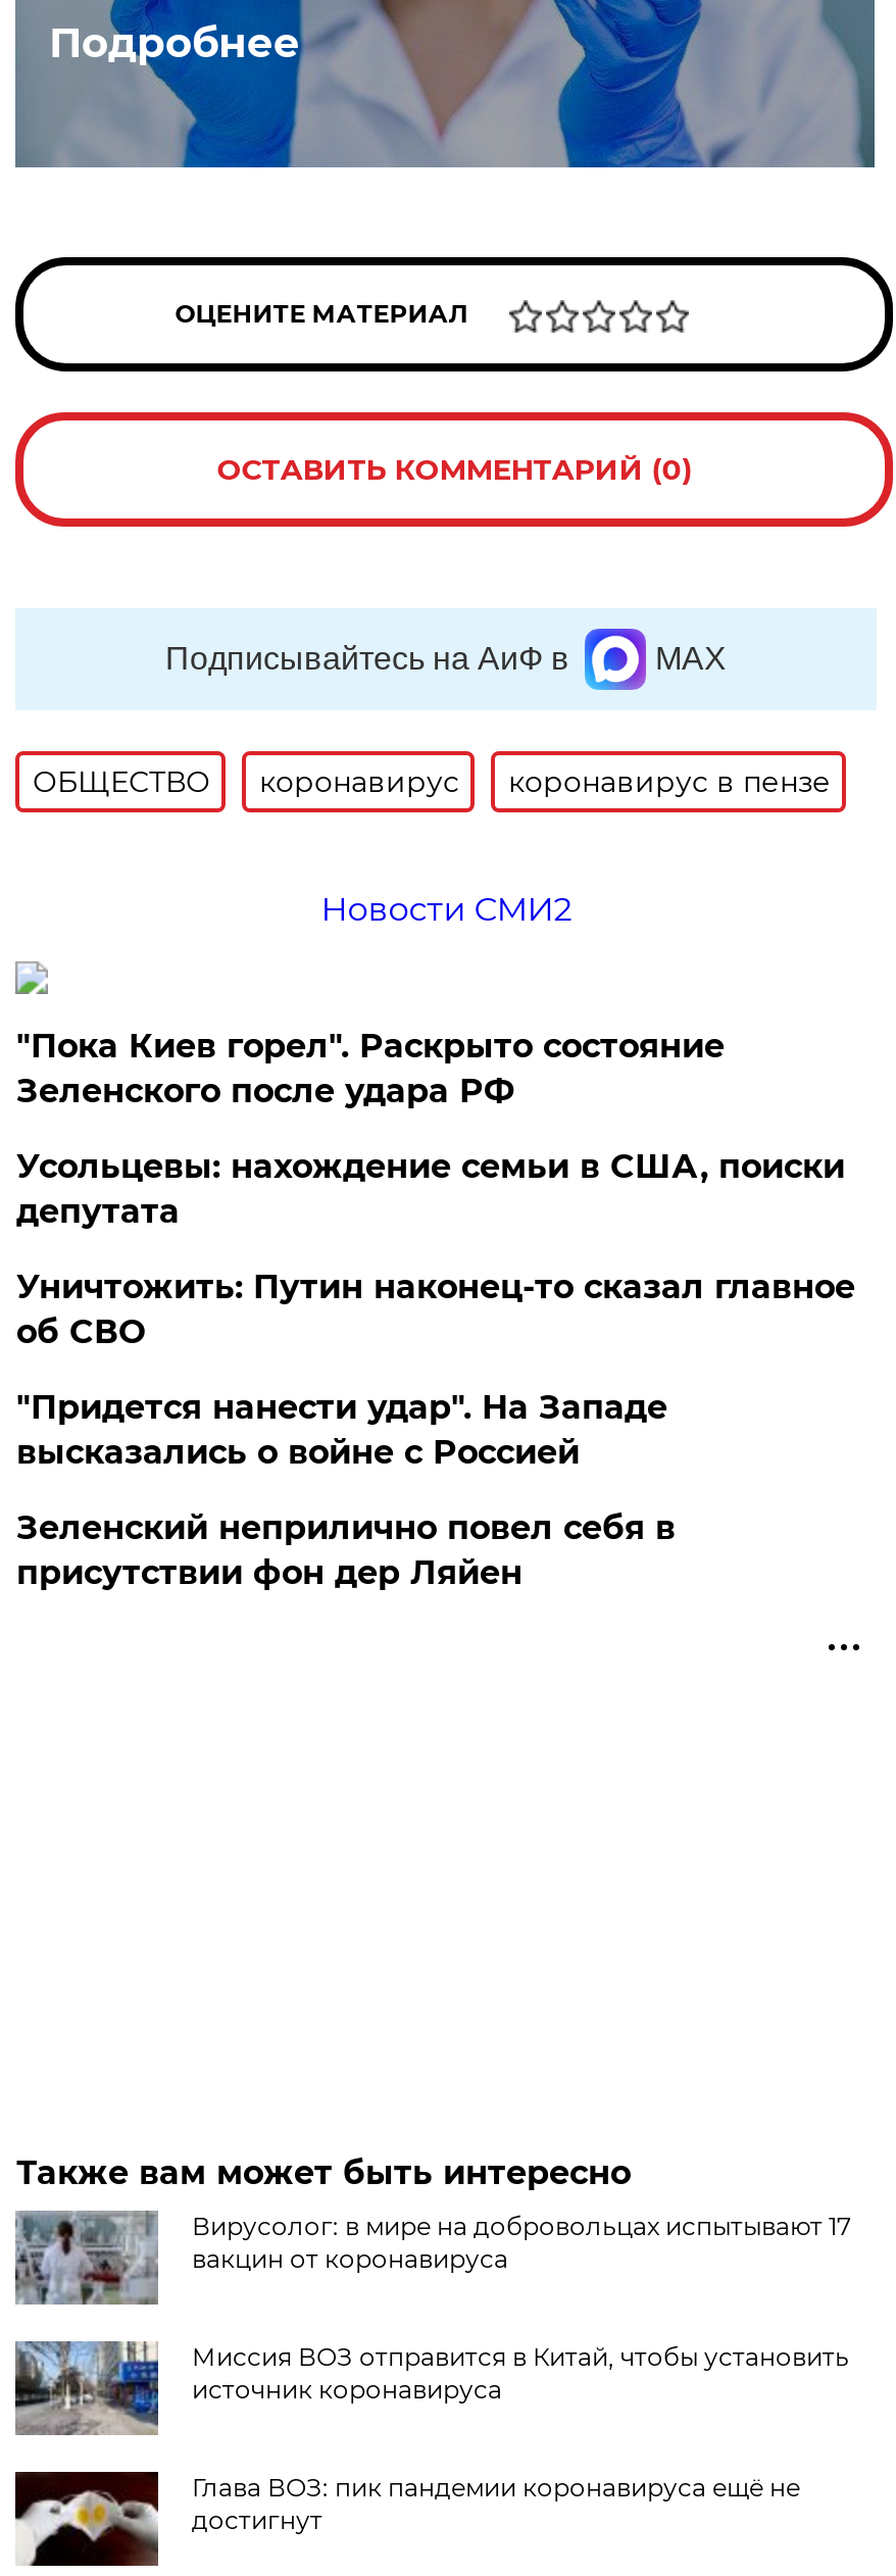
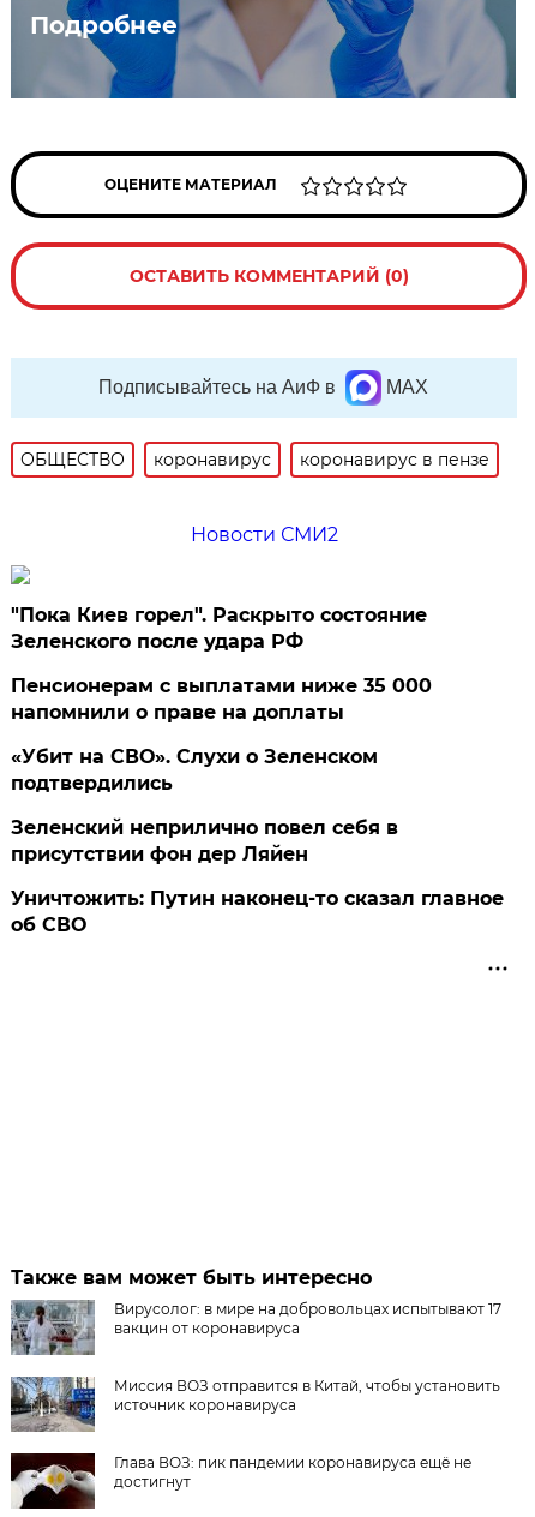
[16,1147,845,1472] Усольцевы: нахождение семьи в США, поиски | депутата | "Придется нанести удар". На Западе | высказались о войне с Россией -> [11,674,432,794] Пенсионерам с выплатами ниже 35 000 | напомнили о праве на доплаты | «Убит на СВО». Слухи о Зеленском | подтвердились
moved [16,1267,855,1351] -> [11,887,504,936]: Уничтожить: Путин наконец-то сказал главное | об СВО
moved [16,1508,675,1592] -> [11,816,399,865]: Зеленский неприлично повел cебя в | присутствии фон дер Ляйен

